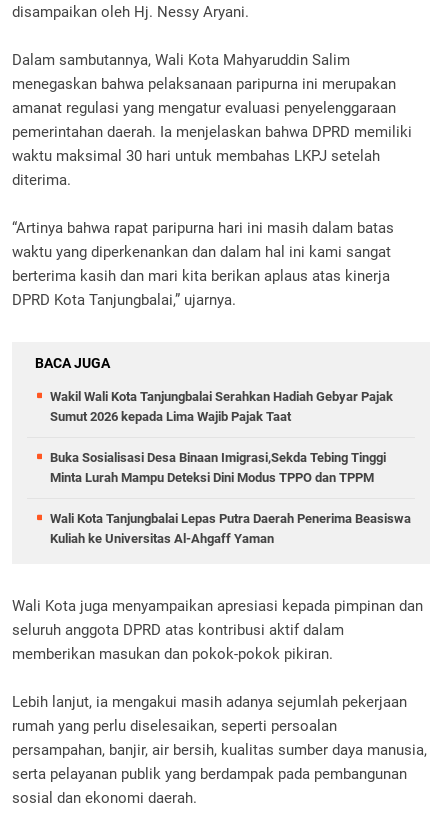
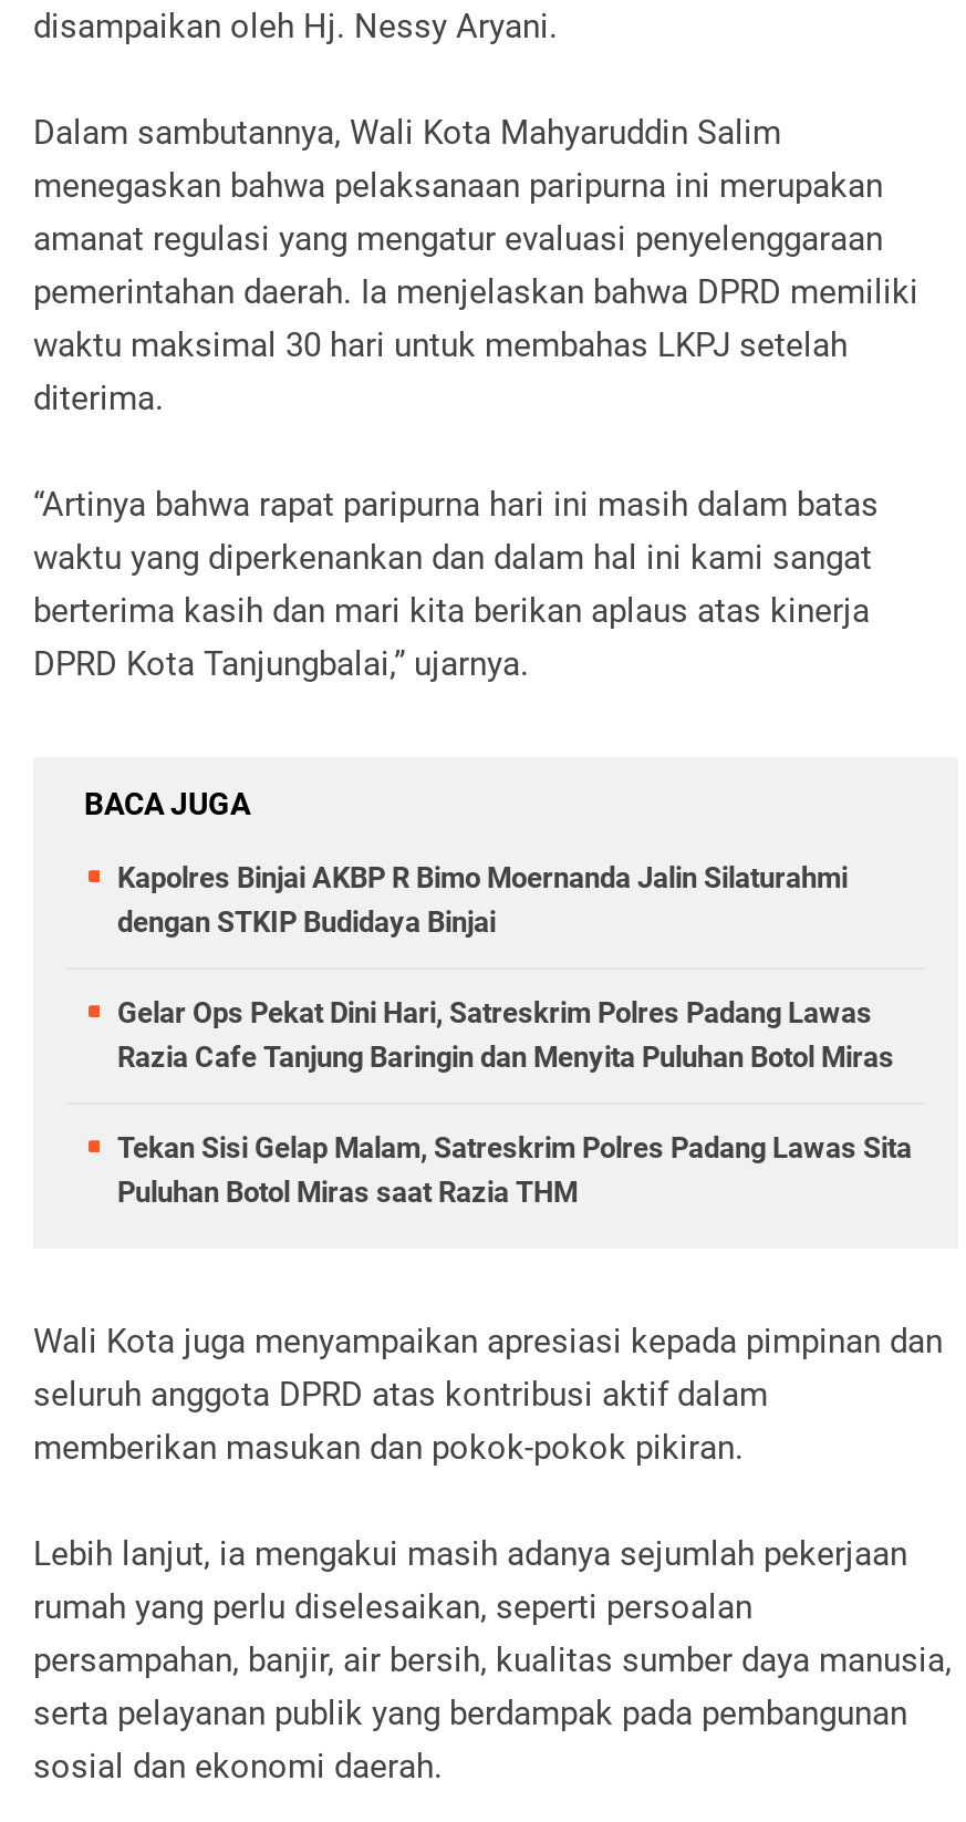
[50,389,393,424] Wakil Wali Kota Tanjungbalai Serahkan Hadiah Gebyar Pajak | Sumut 2026 kepada Lima Wajib Pajak Taat -> [117,861,848,939] Kapolres Binjai AKBP R Bimo Moernanda Jalin Silaturahmi | dengan STKIP Budidaya Binjai
[50,450,386,485] Buka Sosialisasi Desa Binaan Imigrasi,Sekda Tebing Tinggi | Minta Lurah Mampu Deteksi Dini Modus TPPO dan TPPM -> [117,996,894,1074] Gelar Ops Pekat Dini Hari, Satreskrim Polres Padang Lawas | Razia Cafe Tanjung Baringin dan Menyita Puluhan Botol Miras
[50,511,411,546] Wali Kota Tanjungbalai Lepas Putra Daerah Penerima Beasiswa | Kuliah ke Universitas Al-Ahgaff Yaman -> [117,1131,912,1209] Tekan Sisi Gelap Malam, Satreskrim Polres Padang Lawas Sita | Puluhan Botol Miras saat Razia THM

